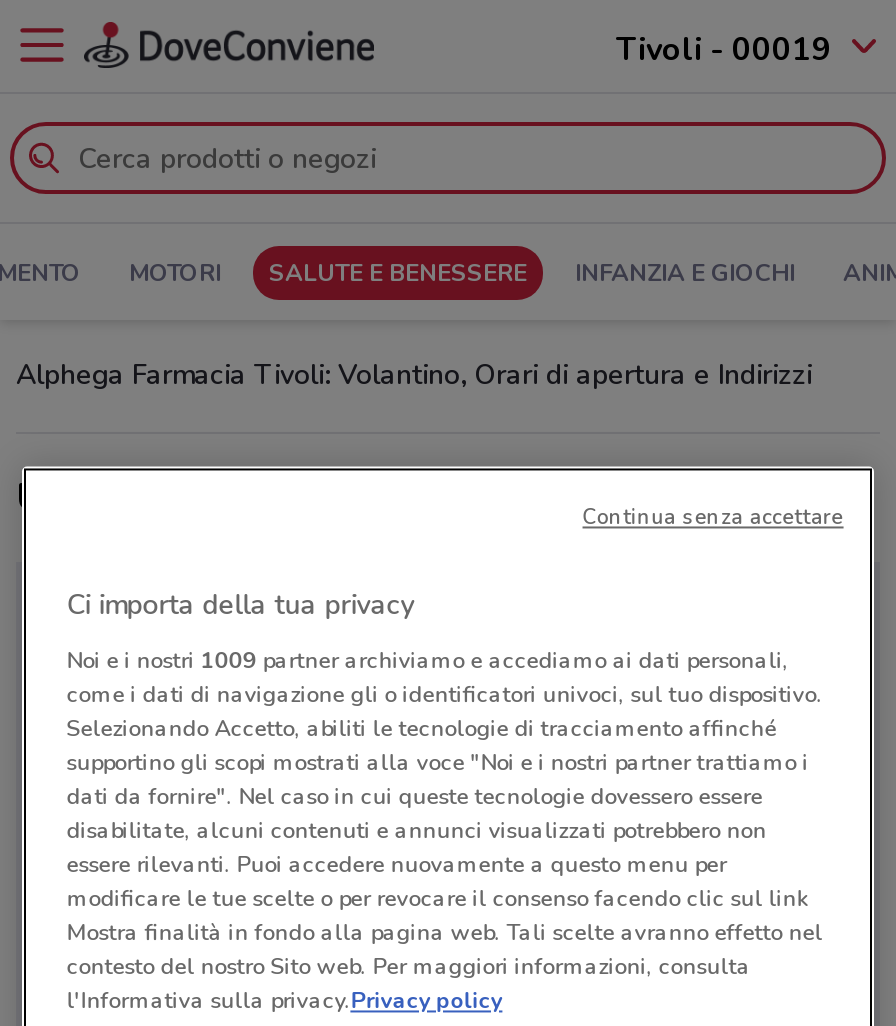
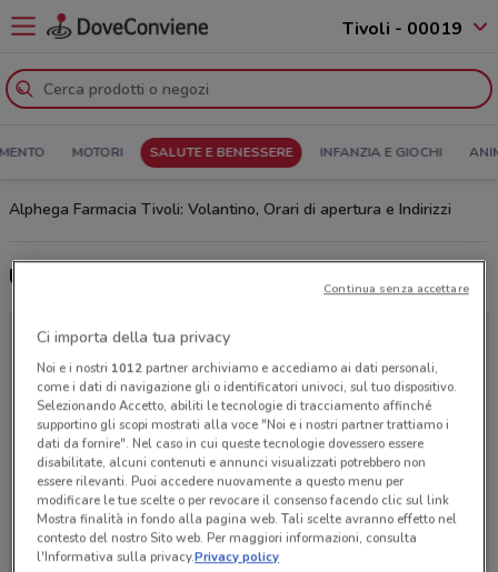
[66,644,788,676] Noi e i nostri 1009 partner archiviamo e accediamo ai dati personali, -> [37,359,438,377] Noi e i nostri 1012 partner archiviamo e accediamo ai dati personali,

